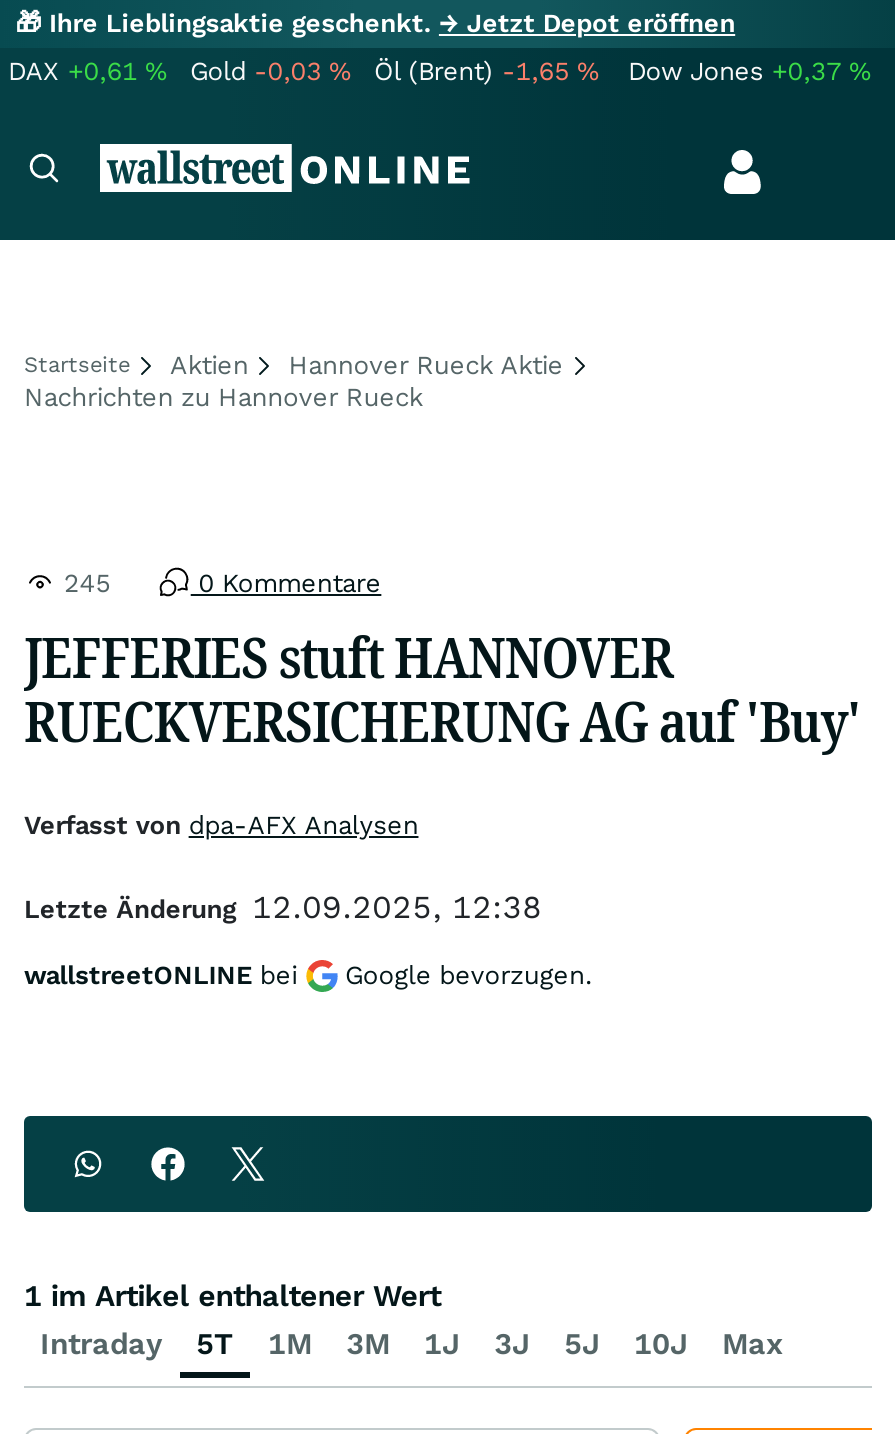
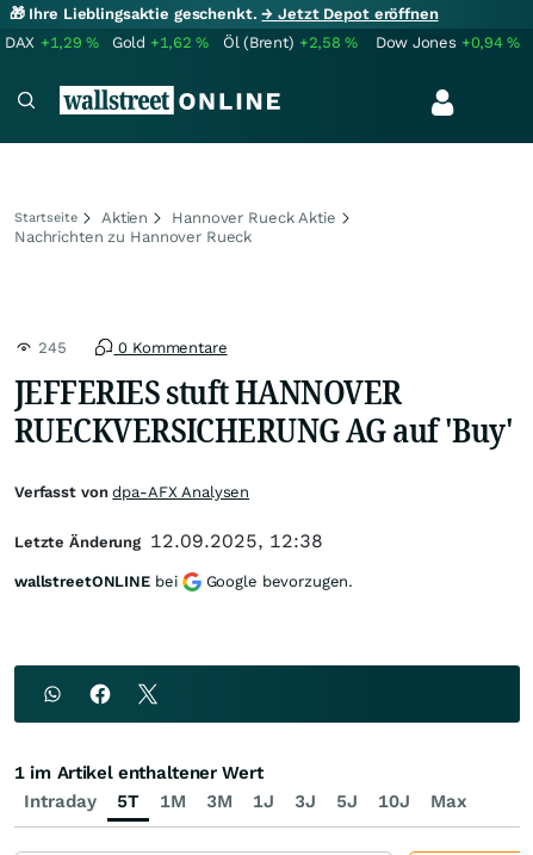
[8,56,166,86] DAX +0,61% -> [5,33,99,51] DAX +1,29%
[190,56,350,86] Gold -0,03% -> [112,33,209,51] Gold +1,62%
[374,56,598,86] Öl (Brent) -1,65% -> [223,33,358,51] Öl (Brent) +2,58%
[628,56,870,86] Dow Jones +0,37% -> [376,33,520,51] Dow Jones +0,94%

